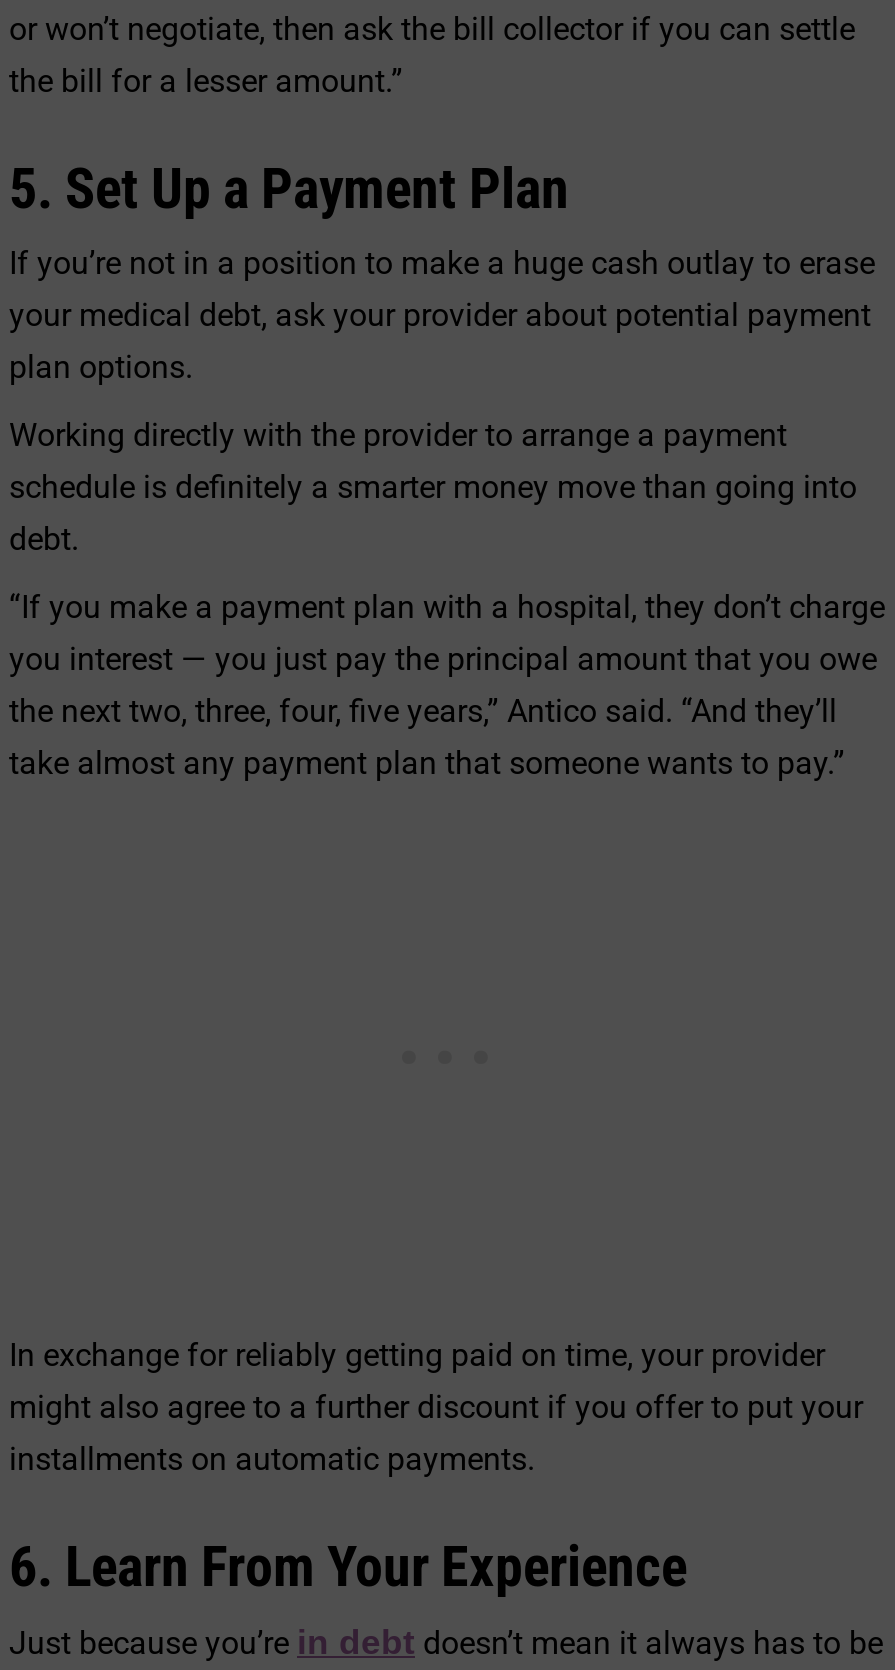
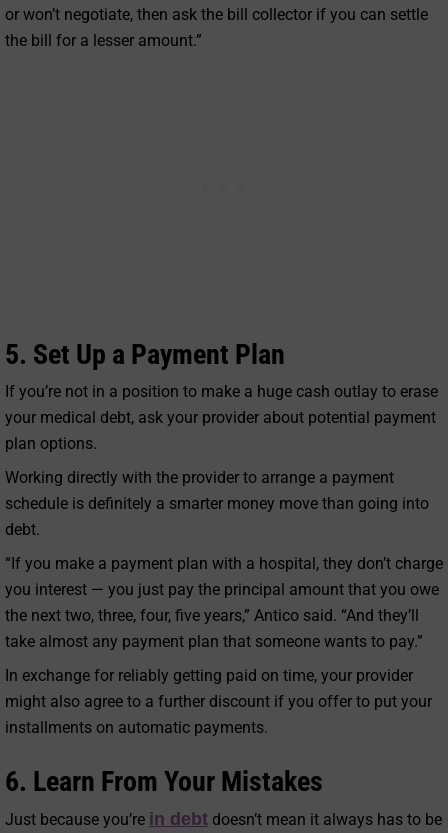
moved [9,155,885,781] -> [5,338,443,651]: 5. Set Up a Payment Plan | If you’re not in a position to make a huge cash outlay to erase | your medical debt, ask your provider about potential payment | ... | the next two, three, four, five years,” Antico said. “And they’ll | take almost any payment plan that someone wants to pay.”
[9,1533,687,1599] 6. Learn From Your Experience -> [5,765,323,798] 6. Learn From Your Mistakes

